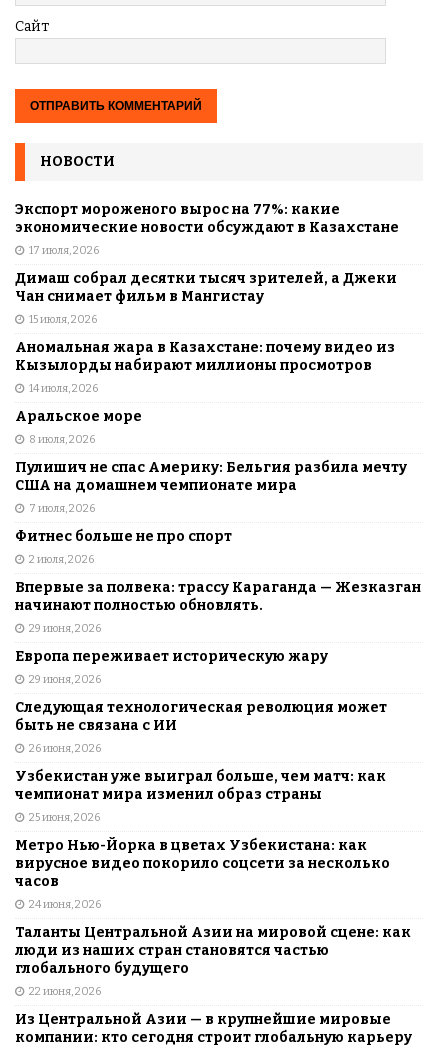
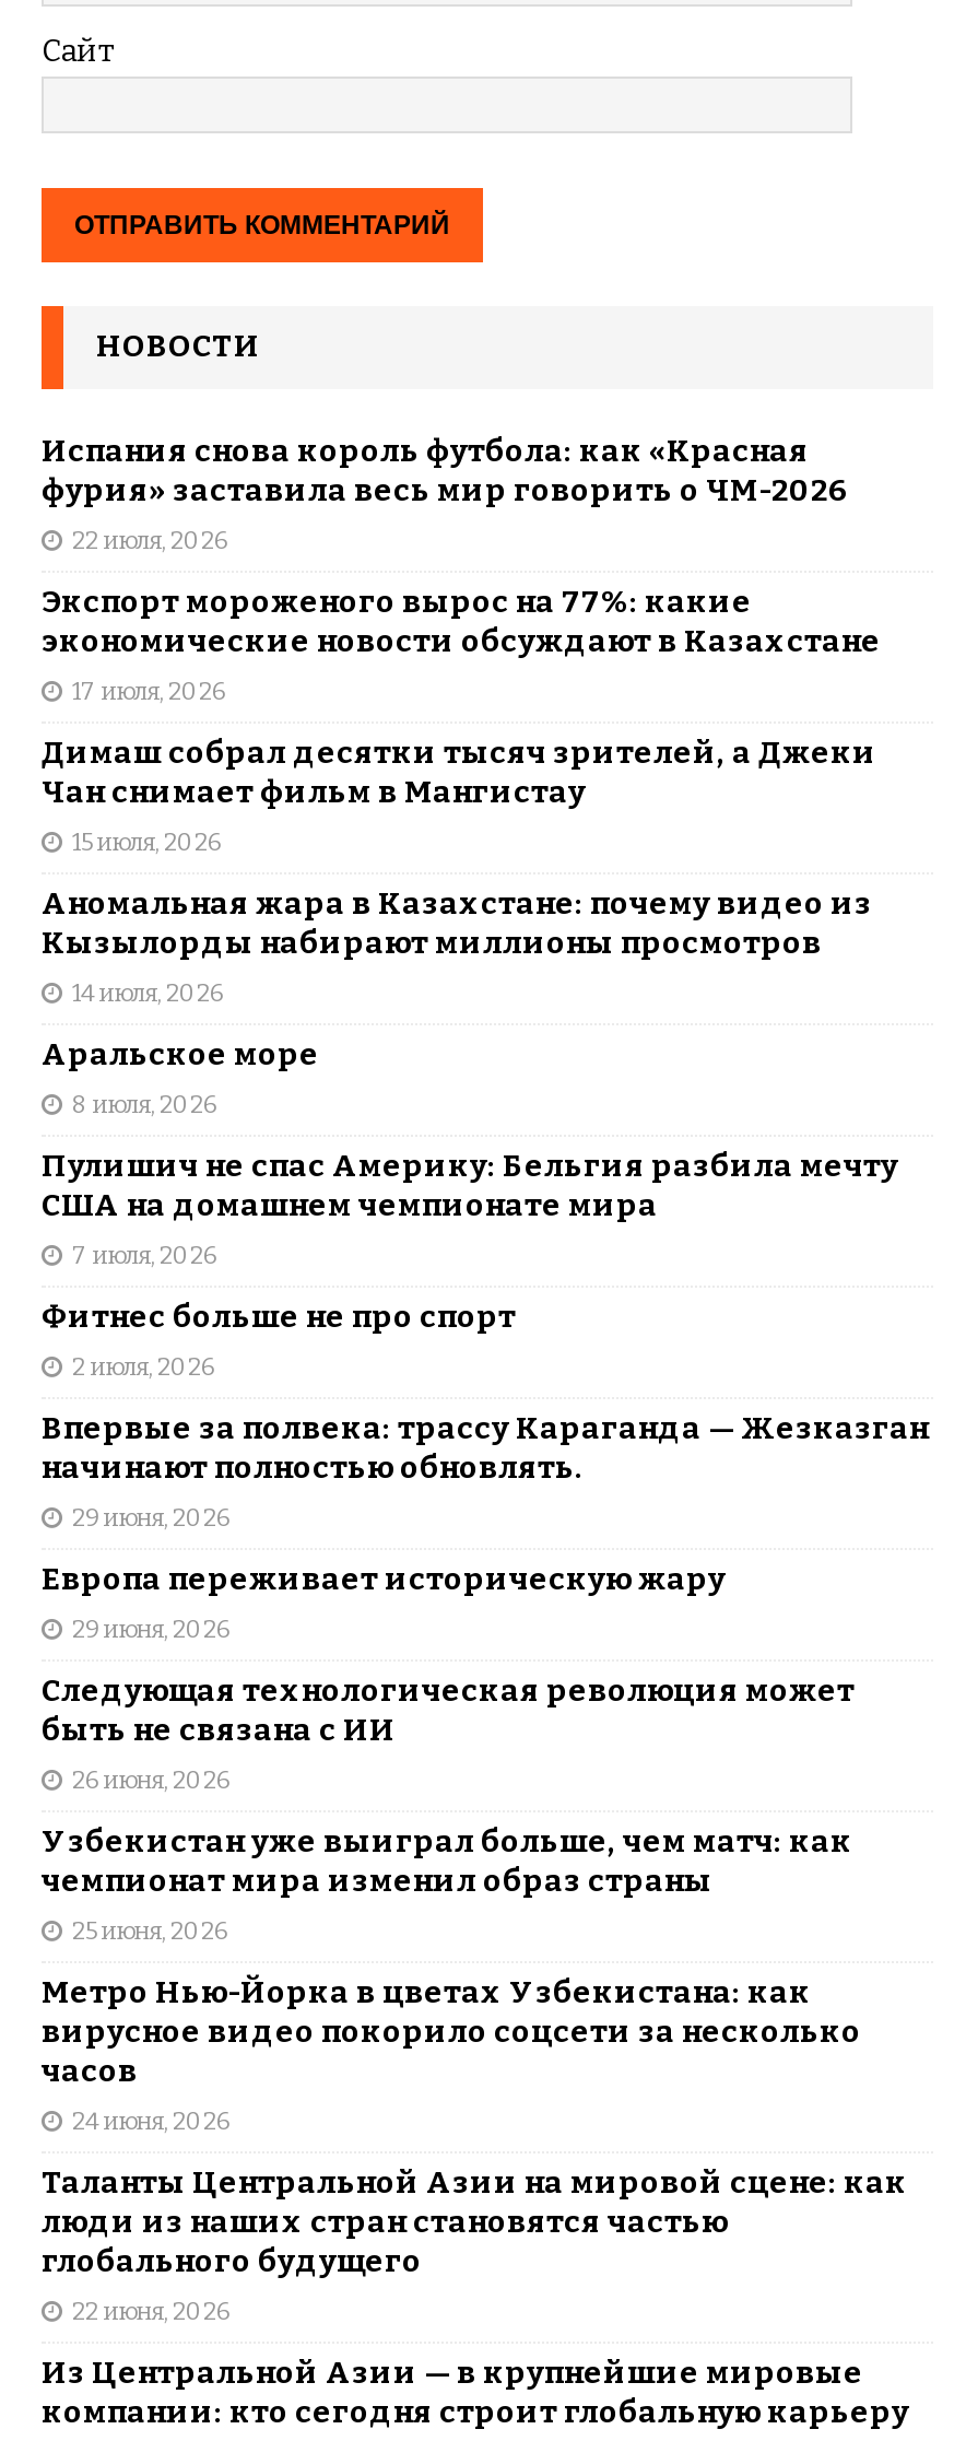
none -> [42,433,848,555] Испания снова король футбола: как «Красная | фурия» заставила весь мир говорить о ЧМ-2026 | 22 июля, 2026

